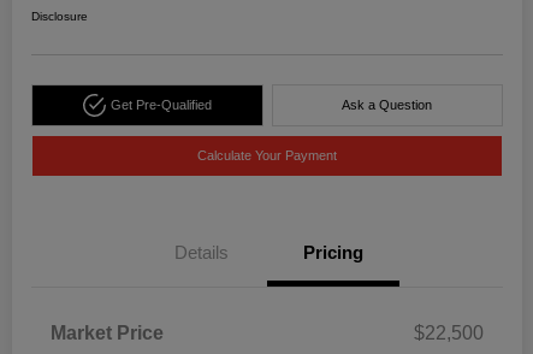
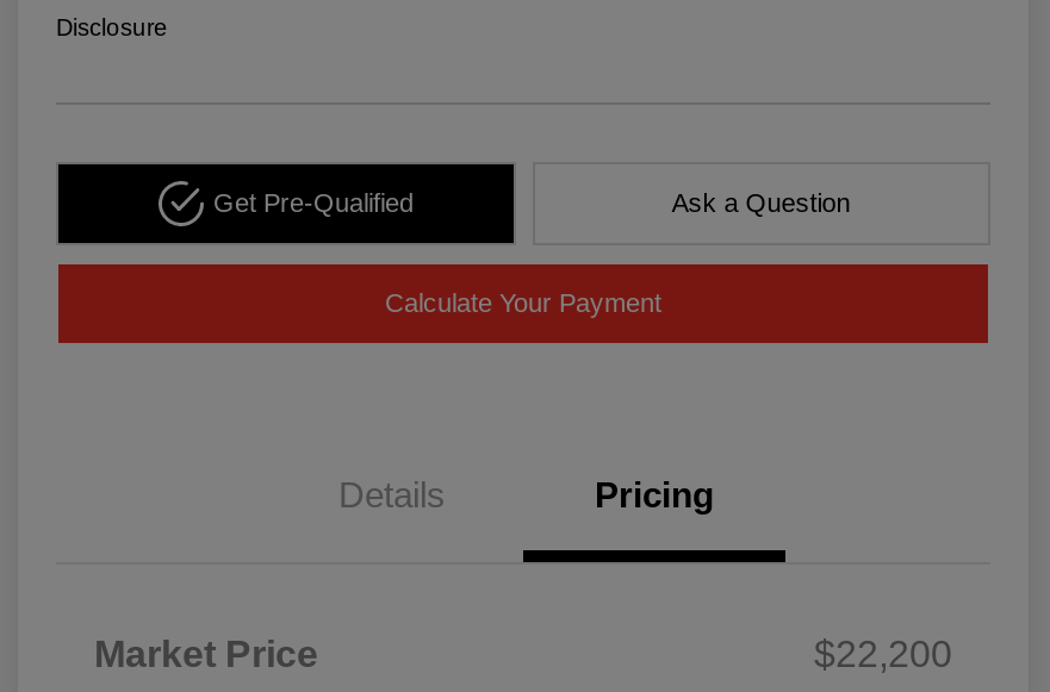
[414,323,484,343] $22,500 -> [814,634,952,674] $22,200

